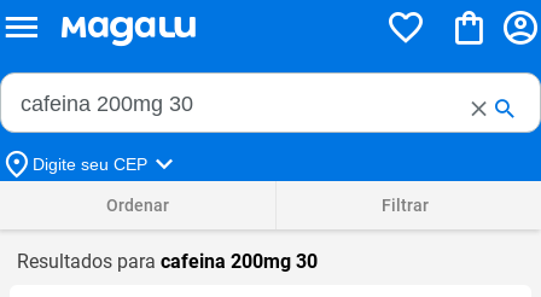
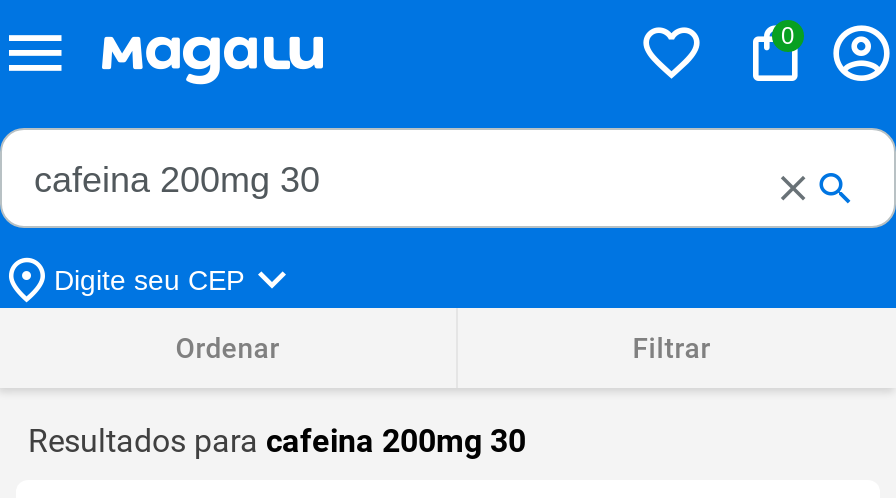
none -> [781,22,795,50] 0

